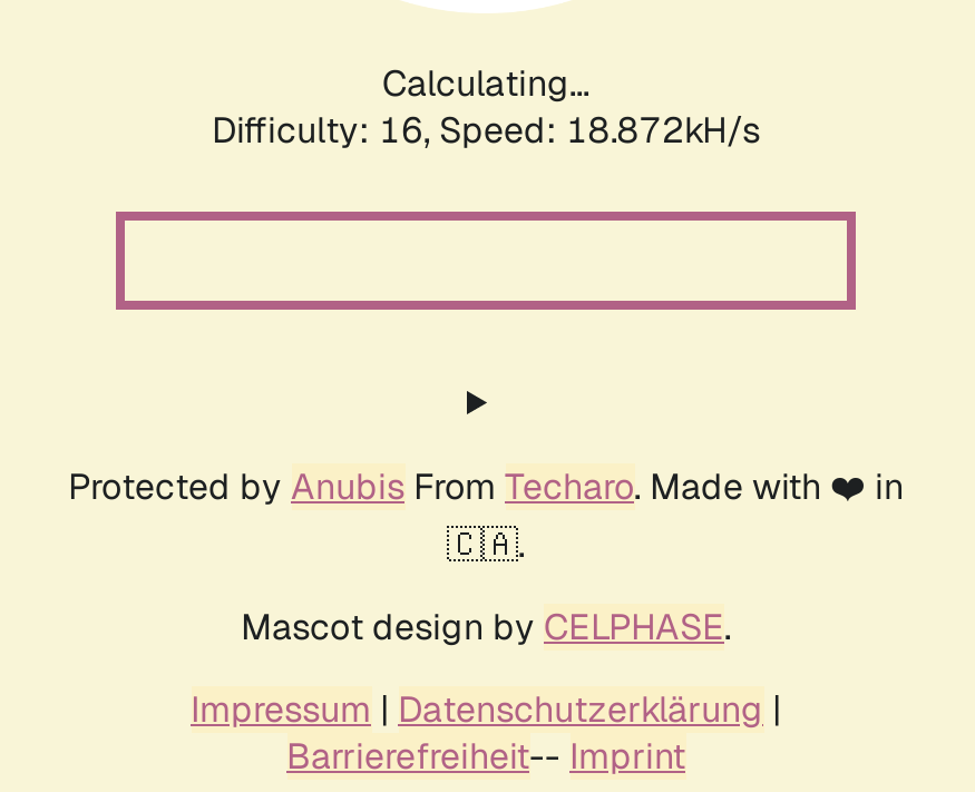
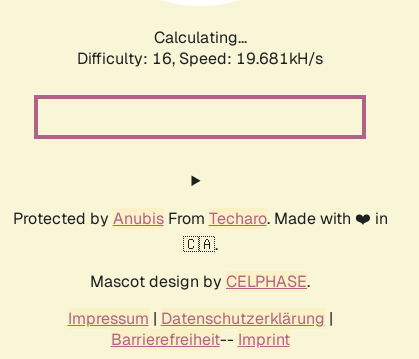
[212,107,760,154] Difficulty: 16, Speed: 18.872kH/s -> [77,48,323,69] Difficulty: 16, Speed: 19.681kH/s

